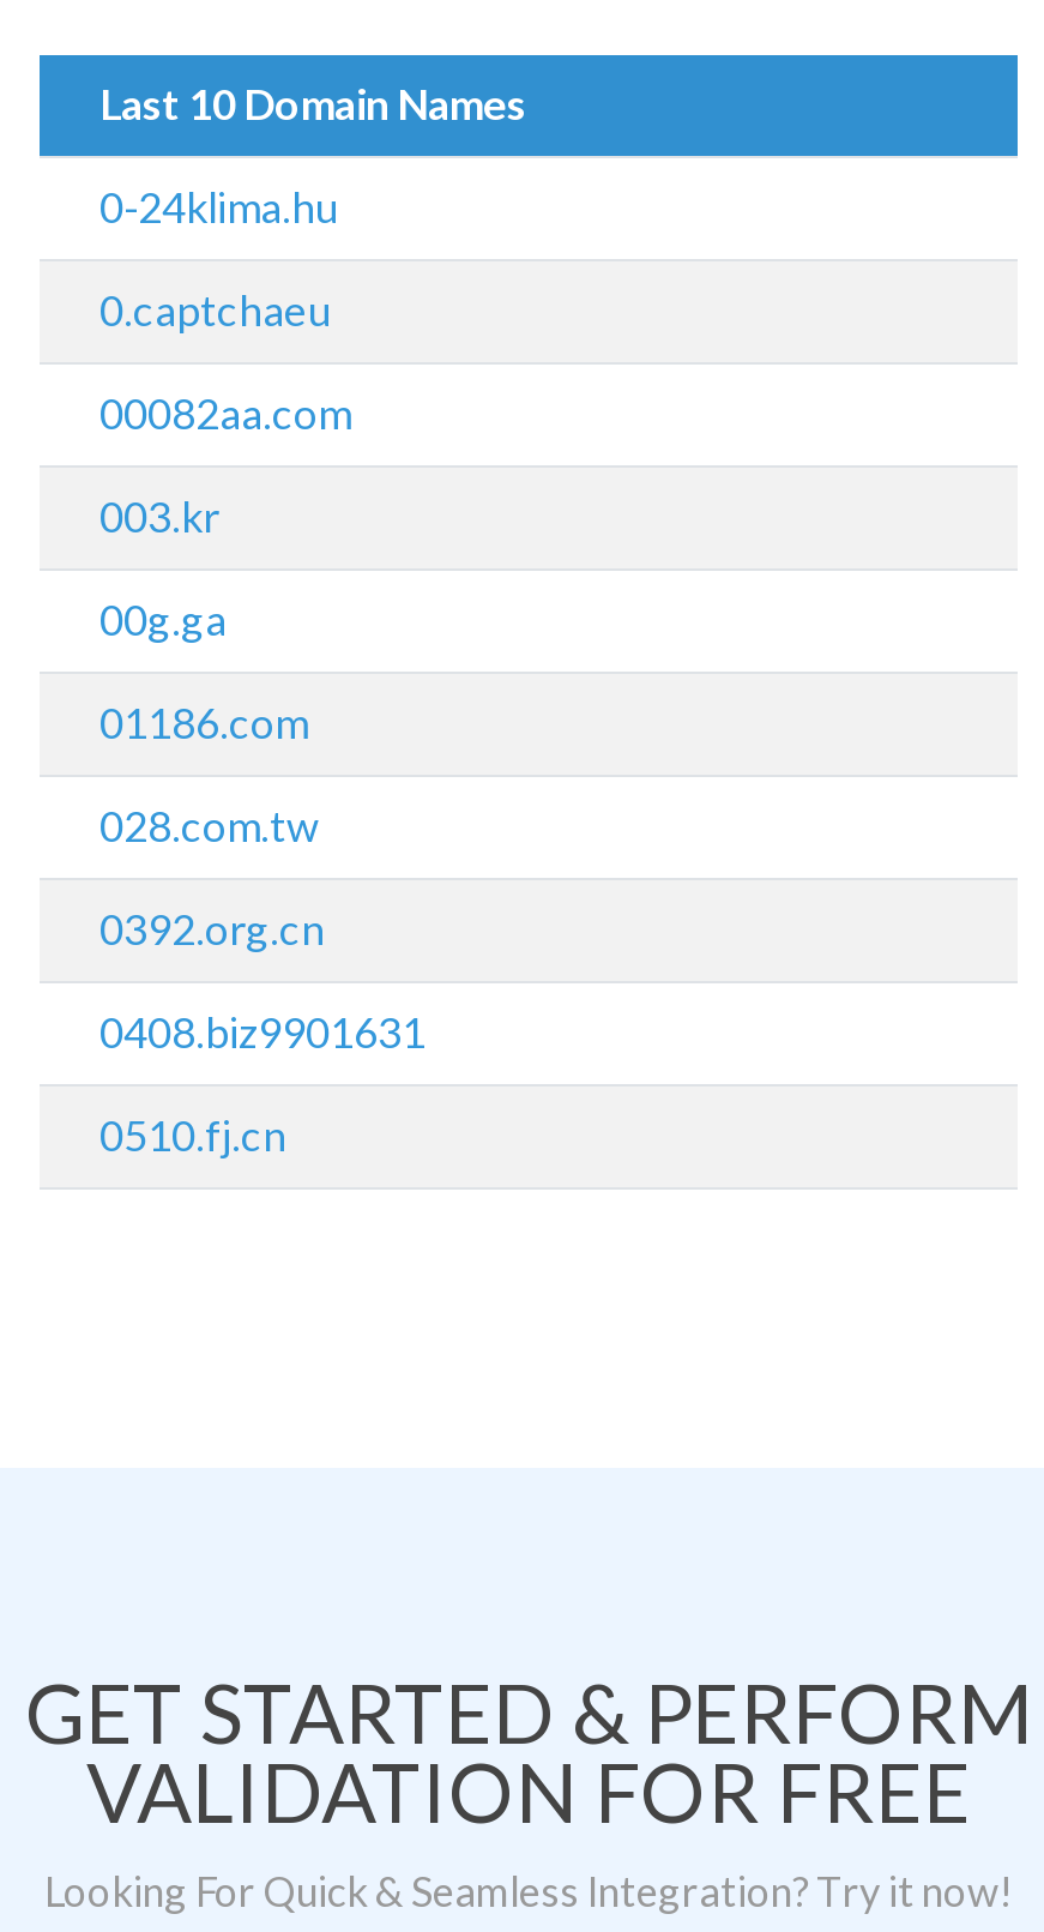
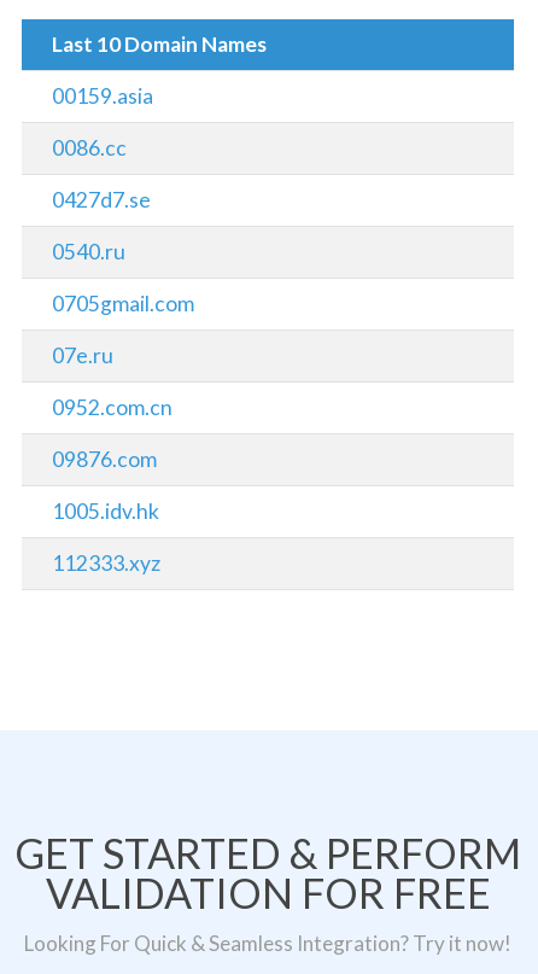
[99,182,339,233] 0-24klima.hu -> [52,83,153,109] 00159.asia
[99,285,332,336] 0.captchaeu -> [52,135,127,161] 0086.cc
[99,389,351,439] 00082aa.com -> [52,187,151,212] 0427d7.se
[99,492,219,542] 003.kr -> [52,239,125,264] 0540.ru
[99,595,227,645] 00g.ga -> [52,291,194,316] 0705gmail.com
[99,698,308,748] 01186.com -> [52,343,113,368] 07e.ru
[99,801,318,851] 028.com.tw -> [52,395,172,420] 0952.com.cn
[99,904,325,955] 0392.org.cn -> [52,447,157,472] 09876.com
[99,1007,426,1058] 0408.biz9901631 -> [52,498,159,524] 1005.idv.hk
[99,1111,286,1161] 0510.fj.cn -> [52,550,160,576] 112333.xyz

